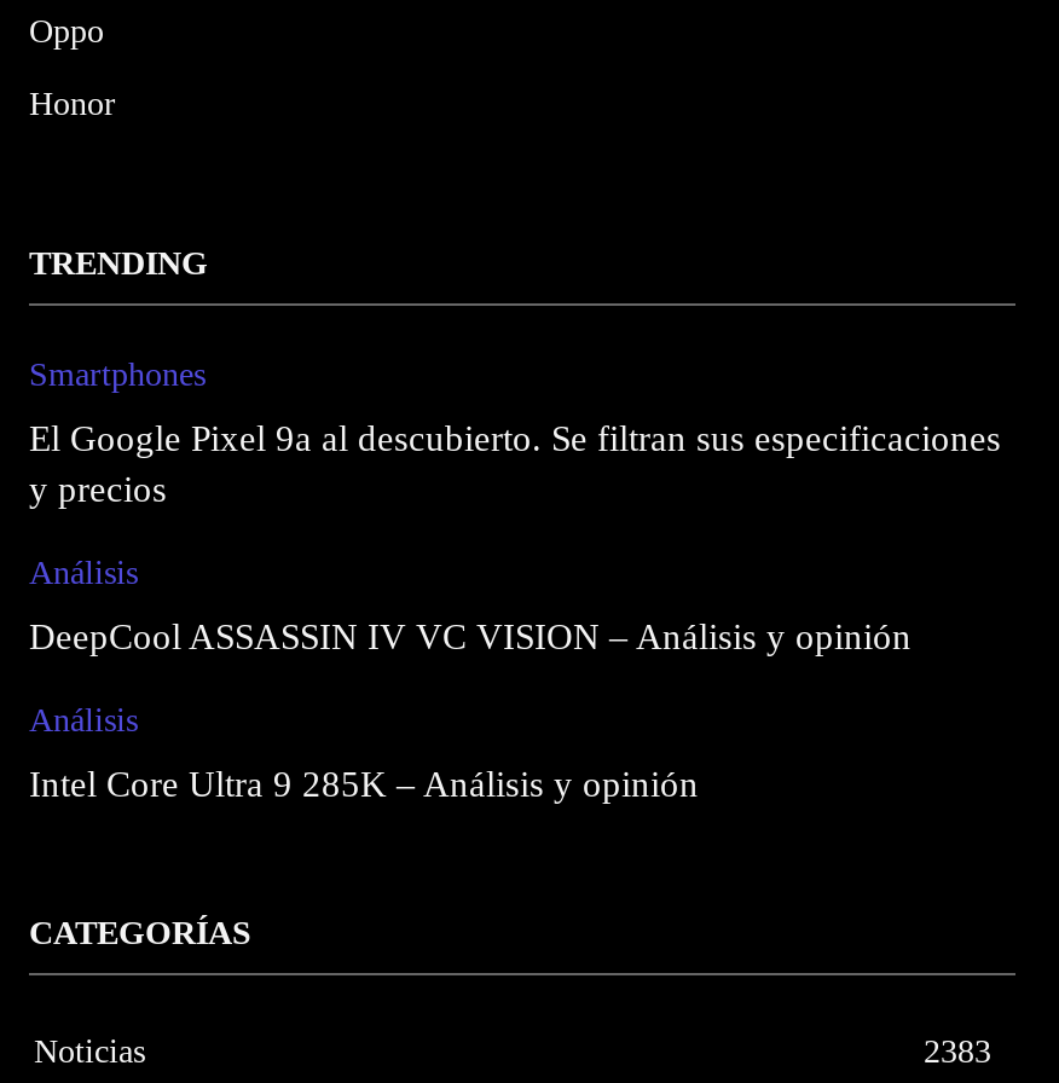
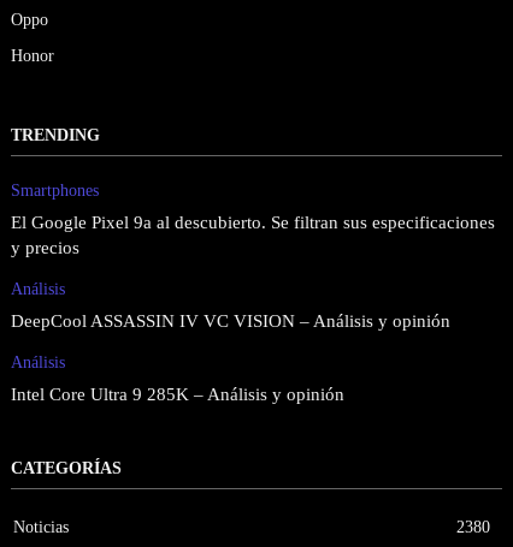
[924,1034,991,1071] 2383 -> [456,519,490,537] 2380

